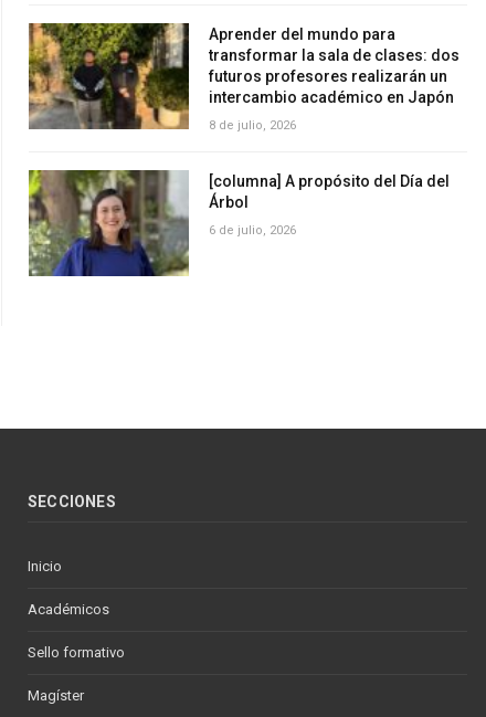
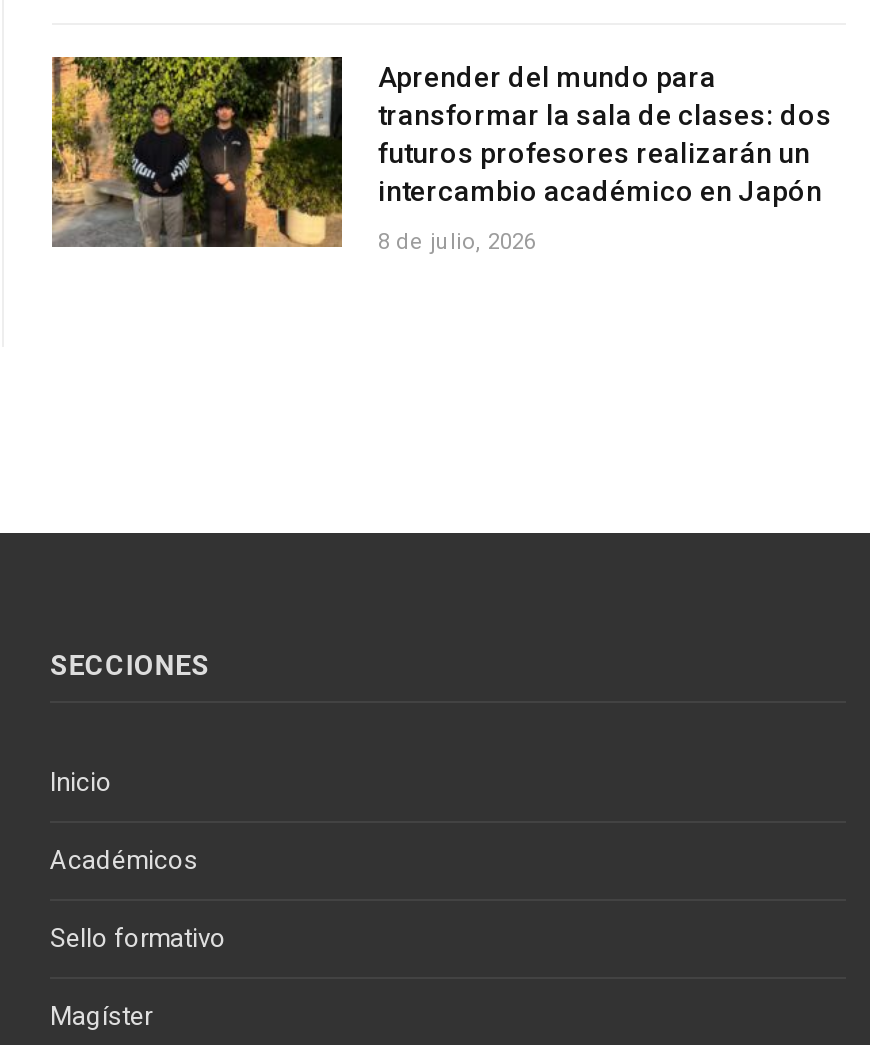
[28,169,450,277] [image] | [columna] A propósito del Día del | Árbol | 6 de julio, 2026 -> none

